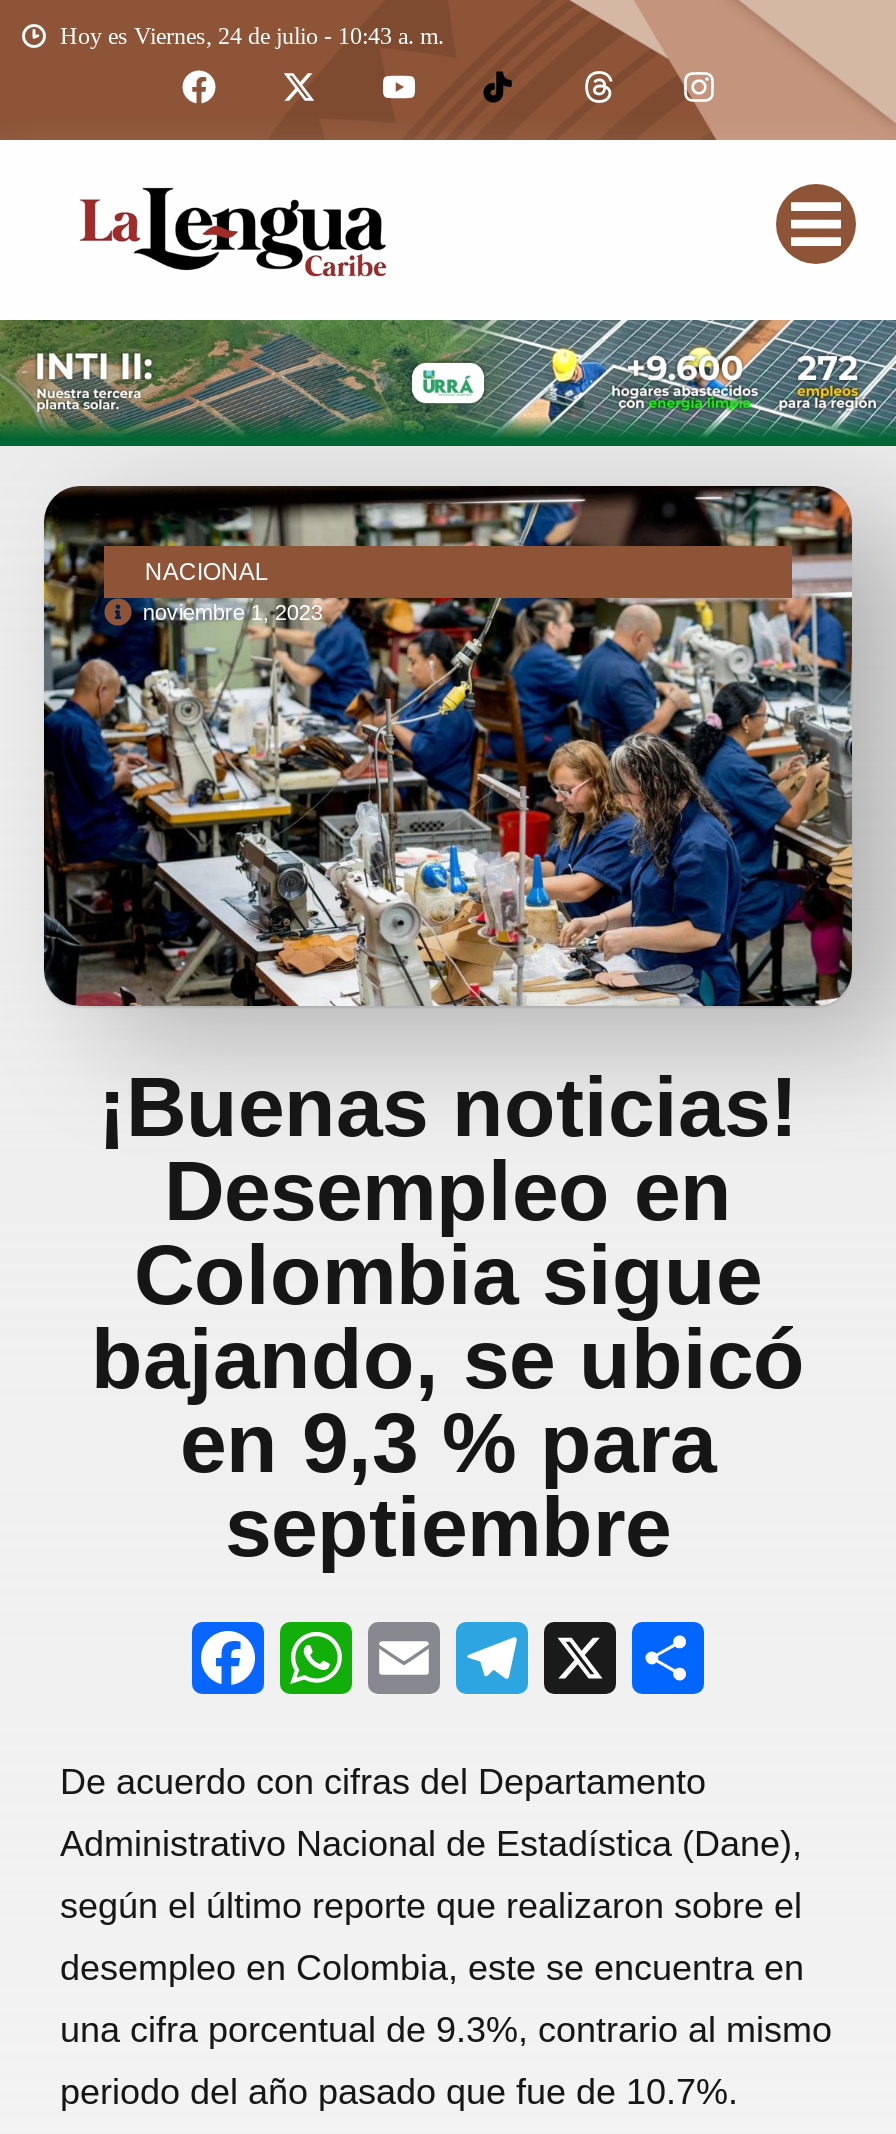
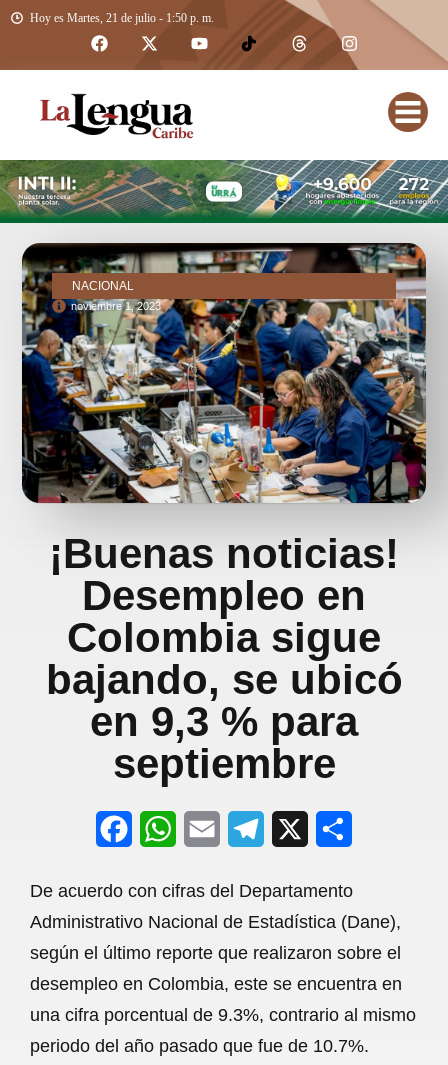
[60,22,444,50] Hoy es Viernes, 24 de julio - 10:43 a. m. -> [30,11,214,25] Hoy es Martes, 21 de julio - 1:50 p. m.

